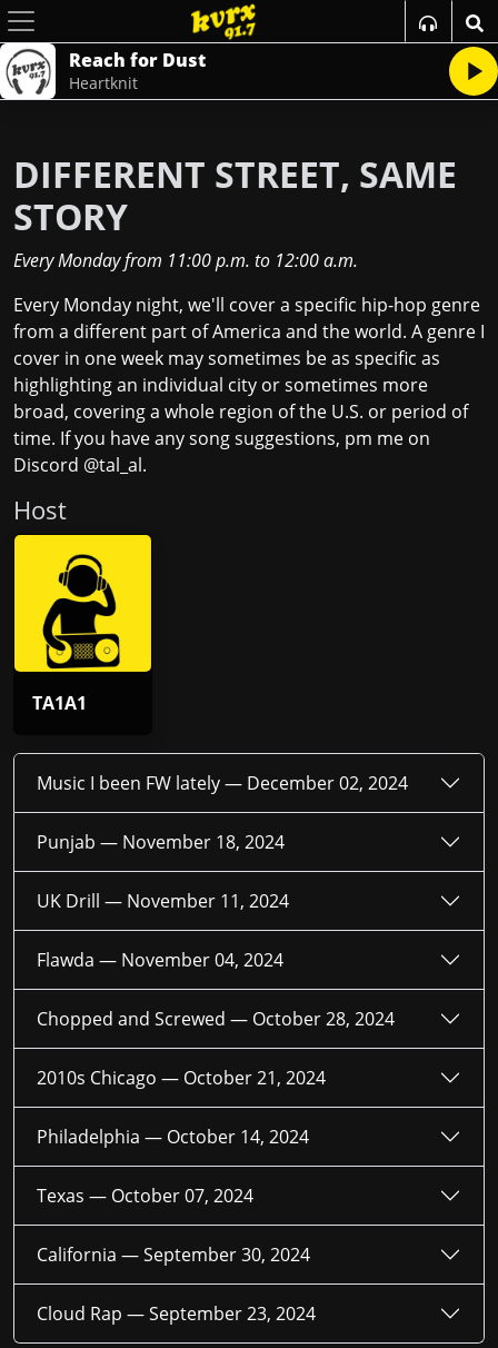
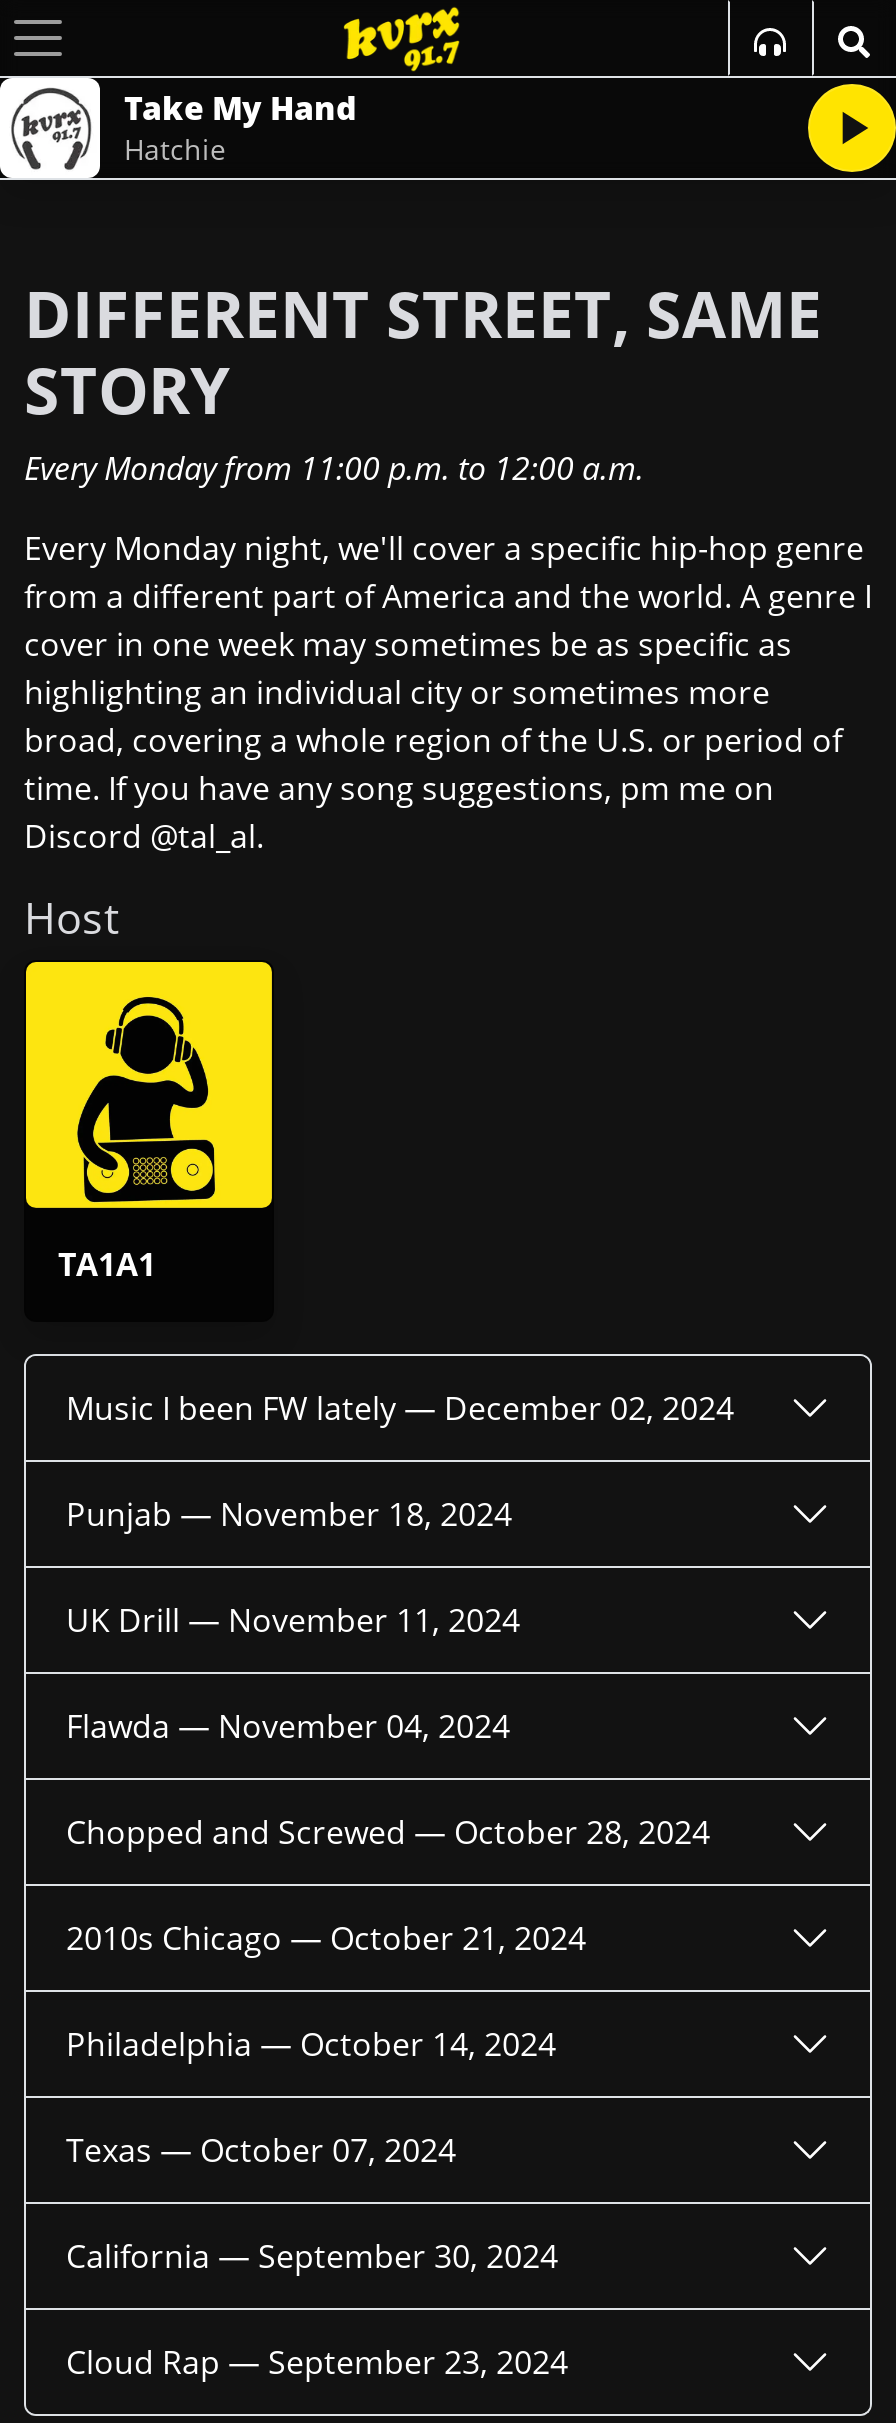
[69,48,206,93] Reach for Dust | Heartknit -> [124,86,356,168] Take My Hand | Hatchie

